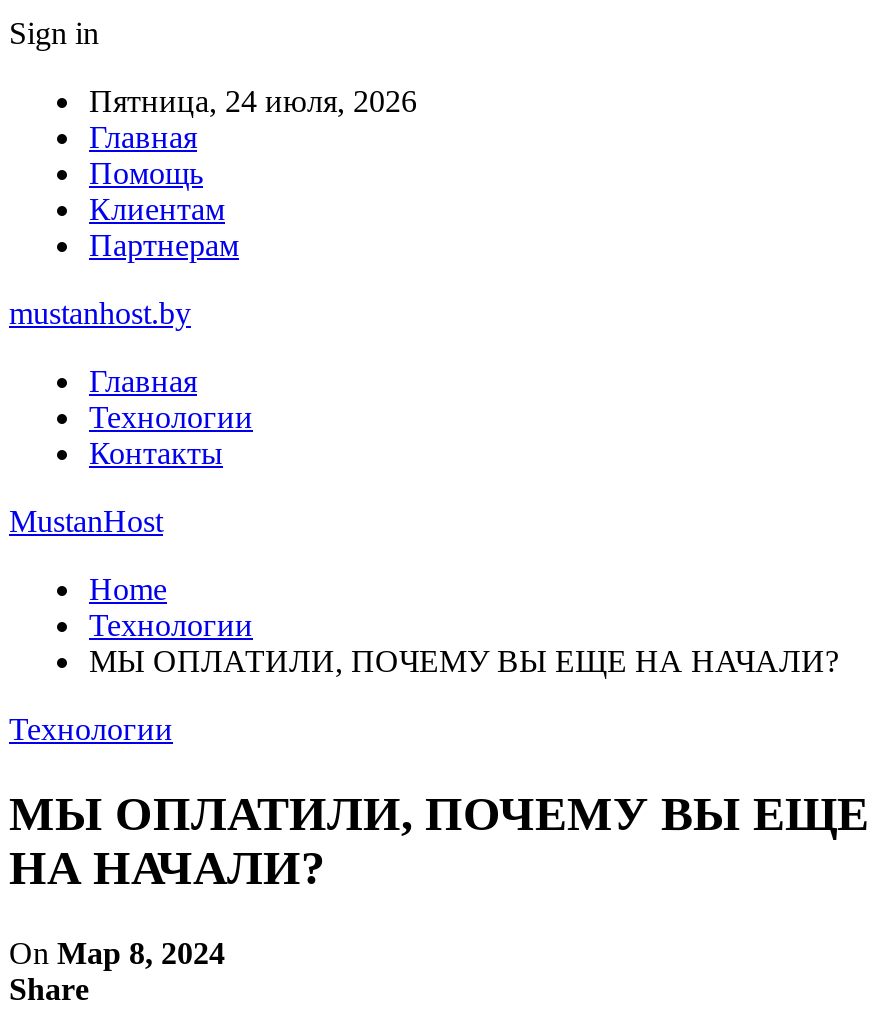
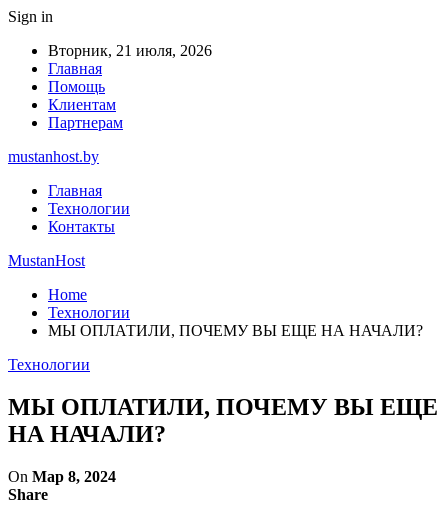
[89,84,417,118] Пятница, 24 июля, 2026 -> [48,42,212,59] Вторник, 21 июля, 2026

